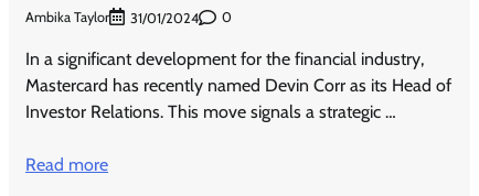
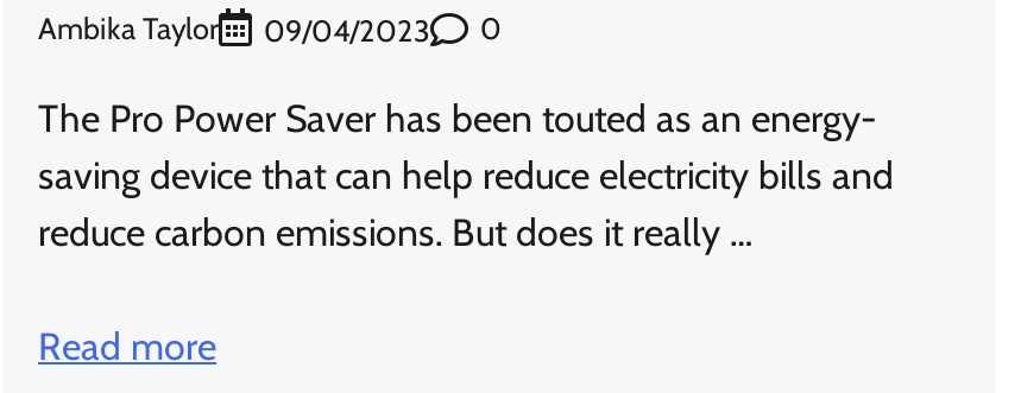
[130,10,199,26] 31/01/2024 -> [264,12,430,48] 09/04/2023
[25,48,451,122] In a significant development for the financial industry, | Mastercard has recently named Devin Corr as its Head of | Investor Relations. This move signals a strategic … -> [38,95,894,255] The Pro Power Saver has been touted as an energy- | saving device that can help reduce electricity bills and | reduce carbon emissions. But does it really …

